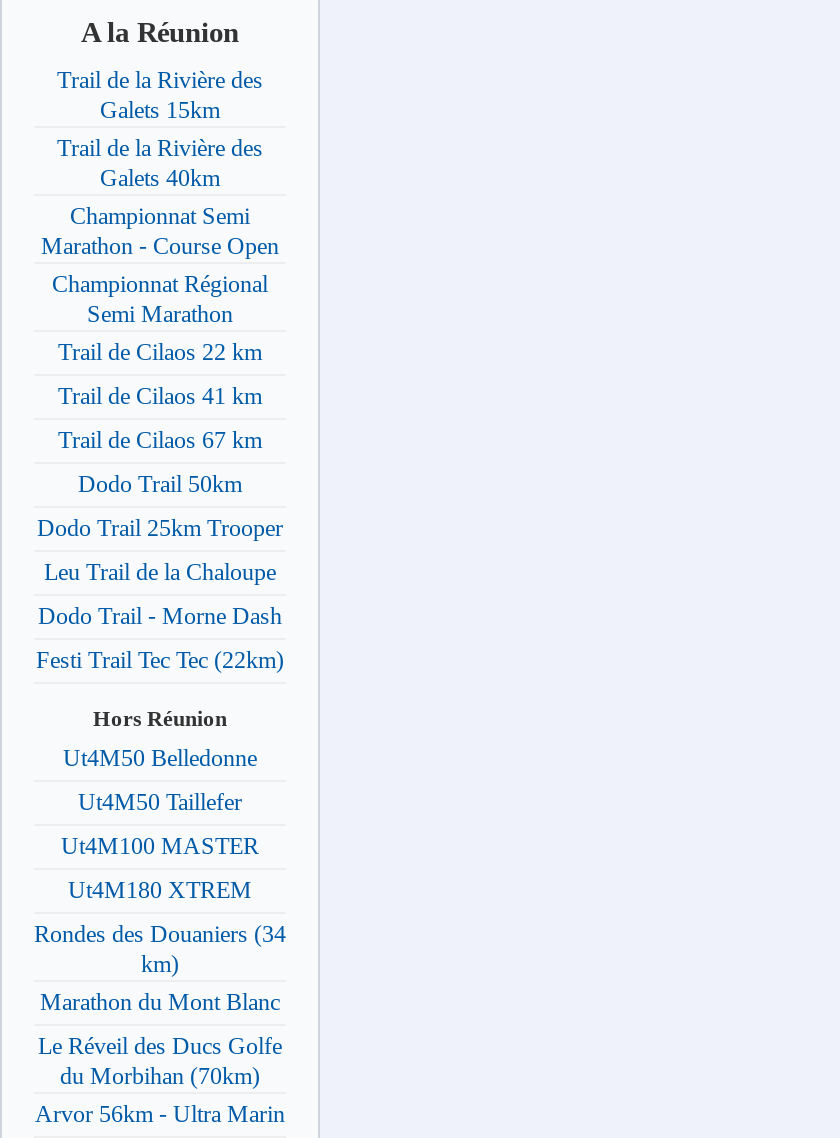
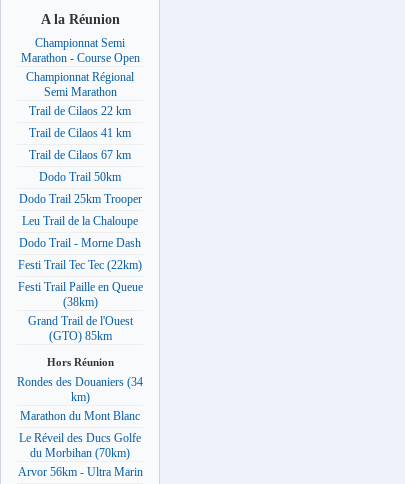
[57,67,263,189] Trail de la Rivière des | Galets 15km | Trail de la Rivière des | Galets 40km -> none
none -> [17,280,142,341] Festi Trail Paille en Queue | (38km) | Grand Trail de l'Ouest | (GTO) 85km
[61,745,259,905] Ut4M50 Belledonne | Ut4M50 Taillefer | Ut4M100 MASTER | Ut4M180 XTREM -> none

